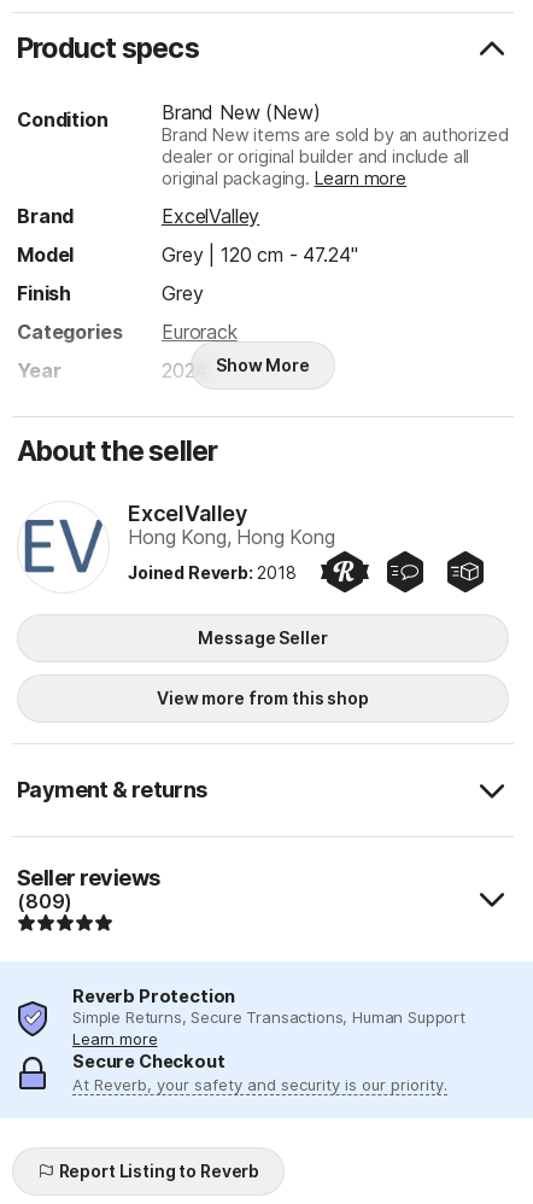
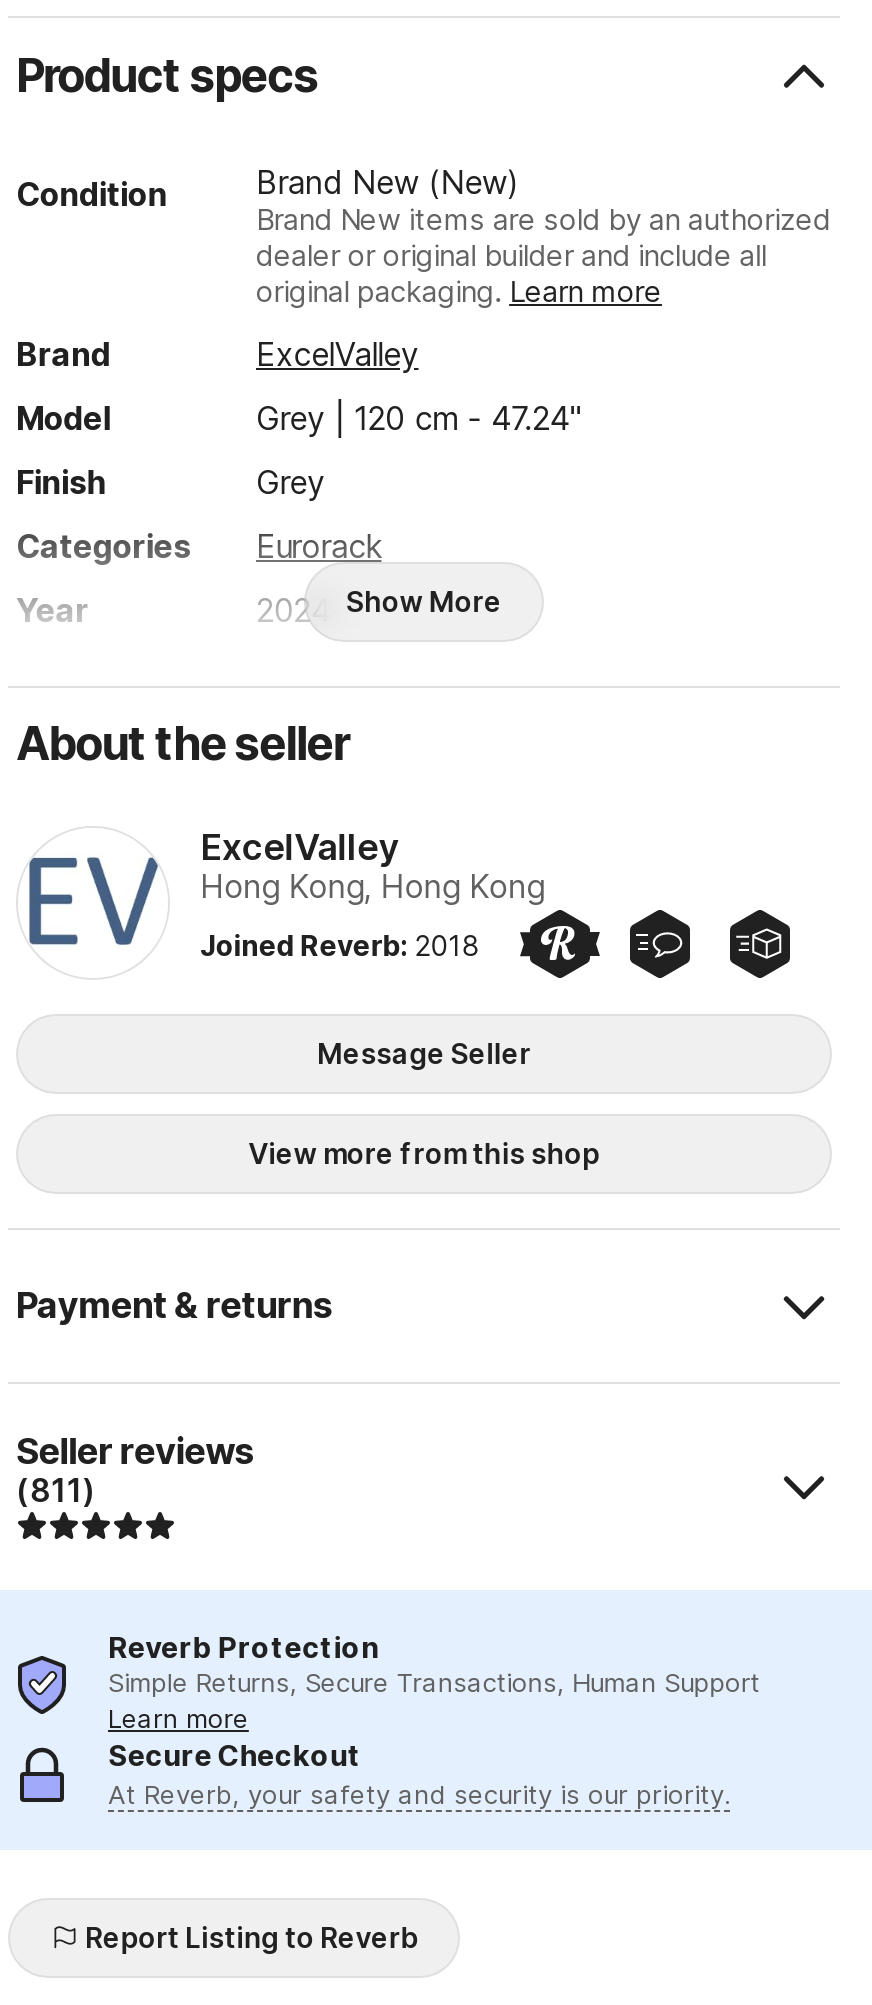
[17,889,73,913] (809) -> [16,1469,96,1509] (811)

